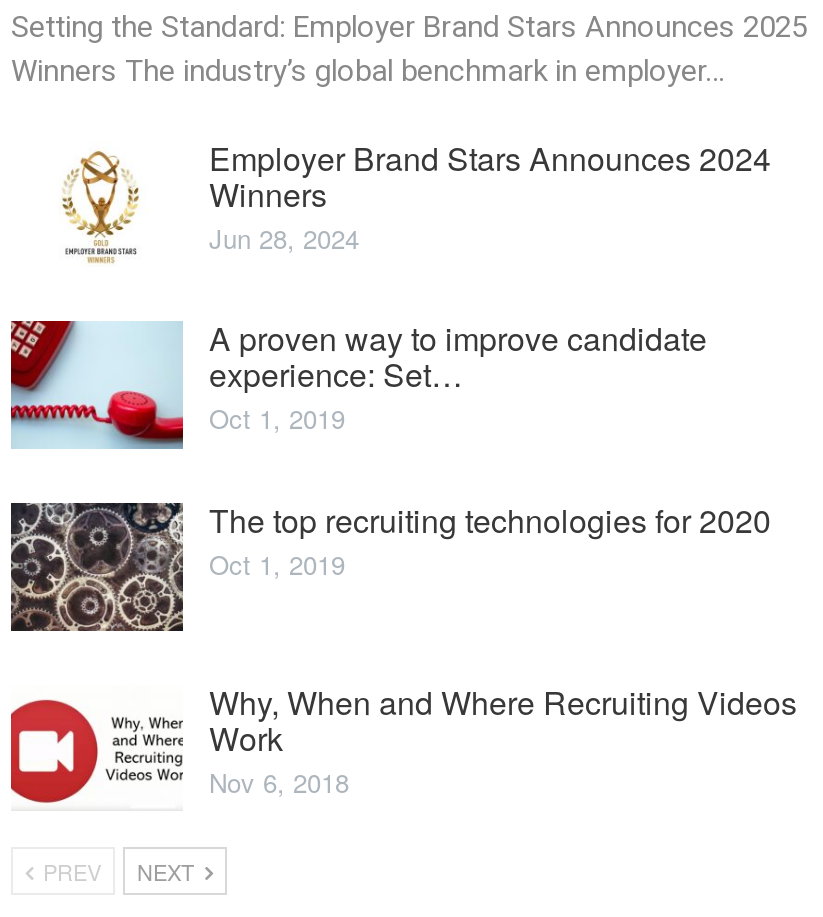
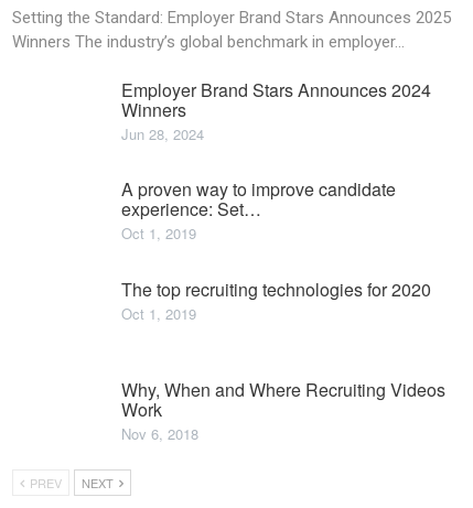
[61,149,141,265] [image] -> none
[9,319,185,451] [image] -> none
[9,501,185,633] [image] -> none
[9,697,185,805] [image] -> none

